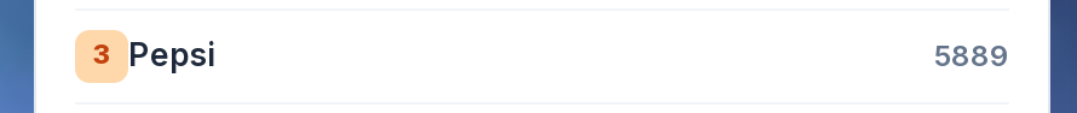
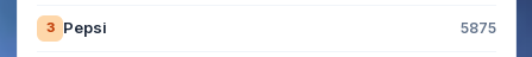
[934,38,1009,74] 5889 -> [461,19,496,37] 5875

